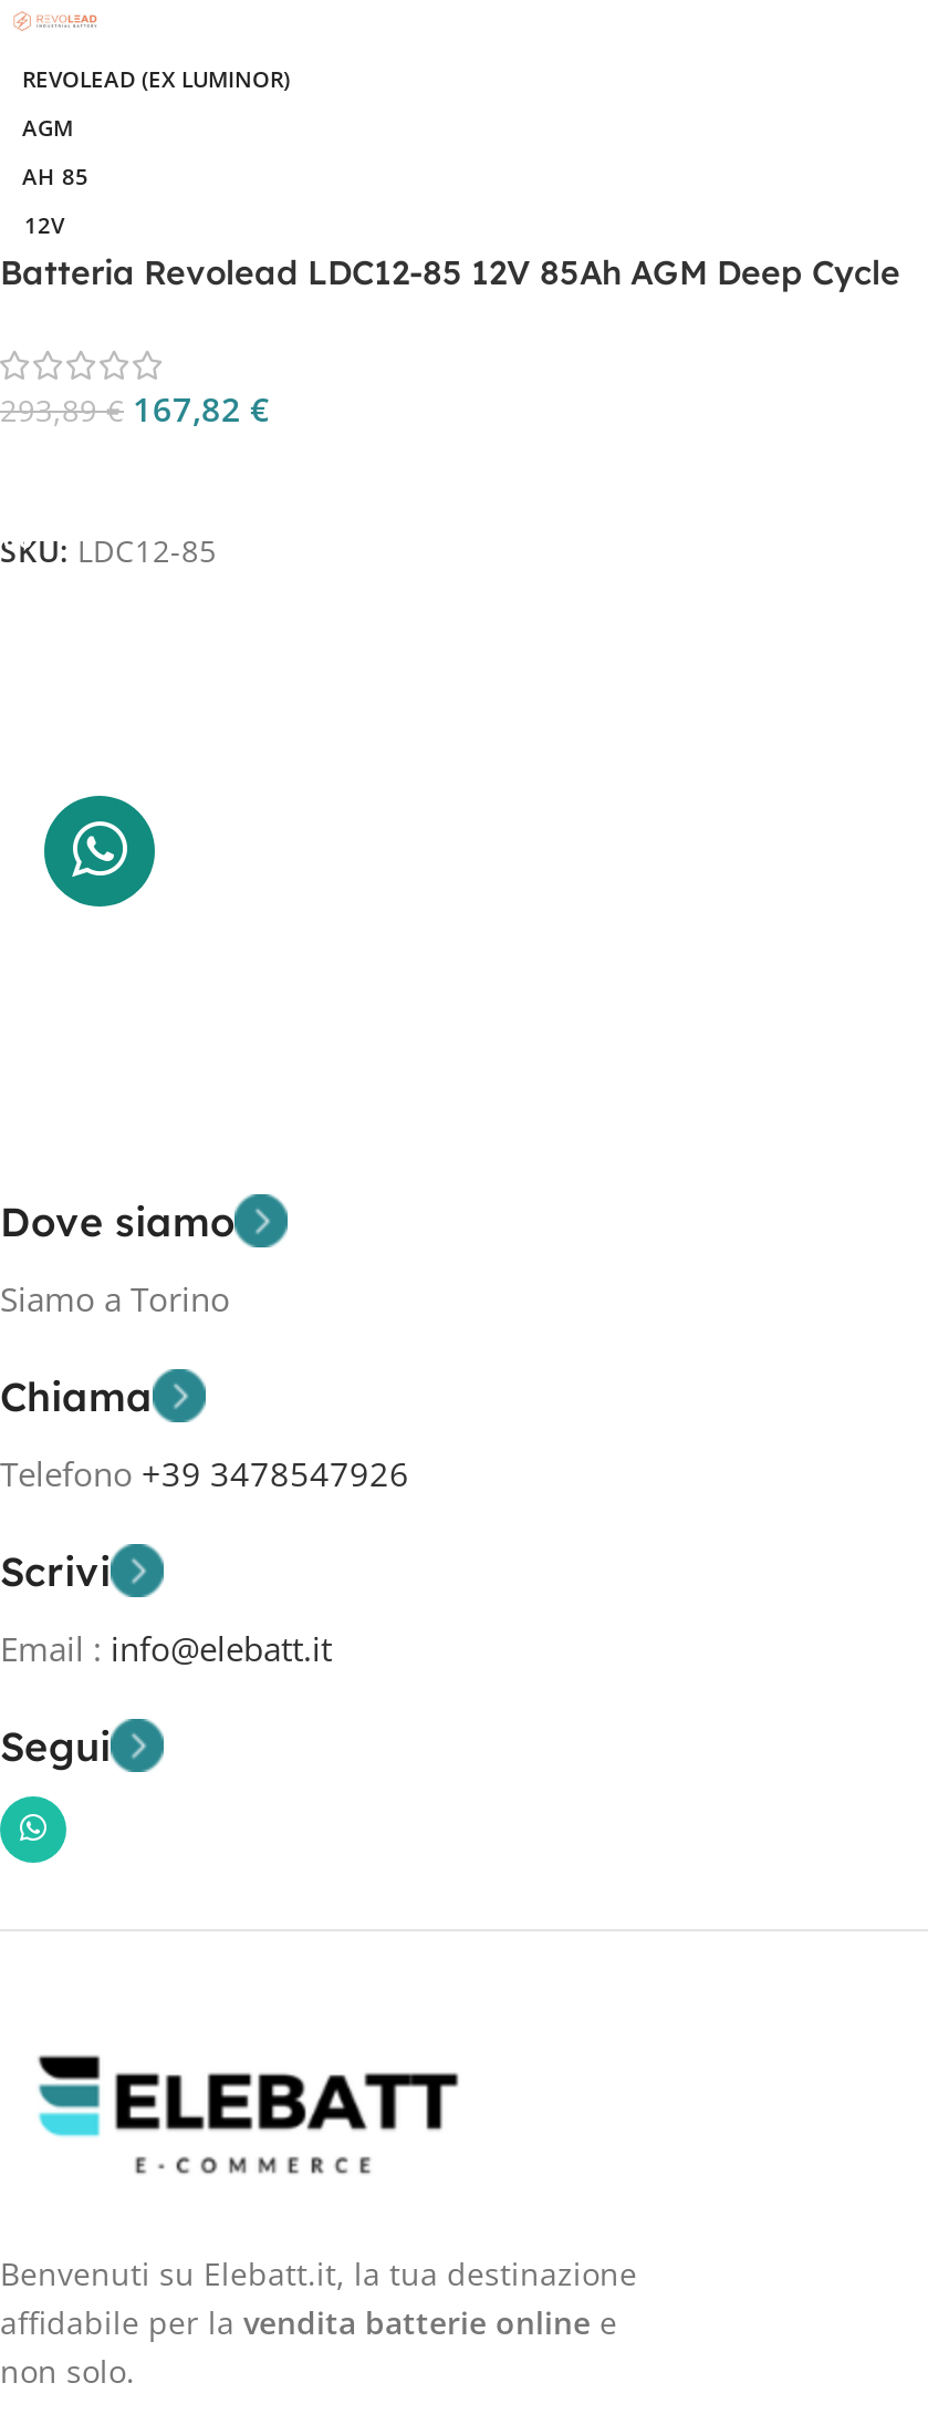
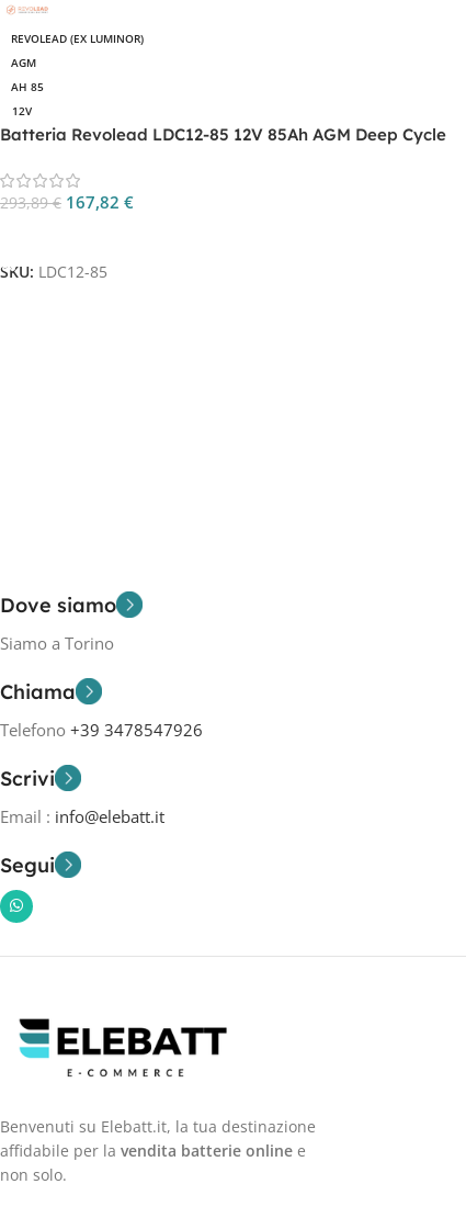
[42,794,157,909] [image] -> none

